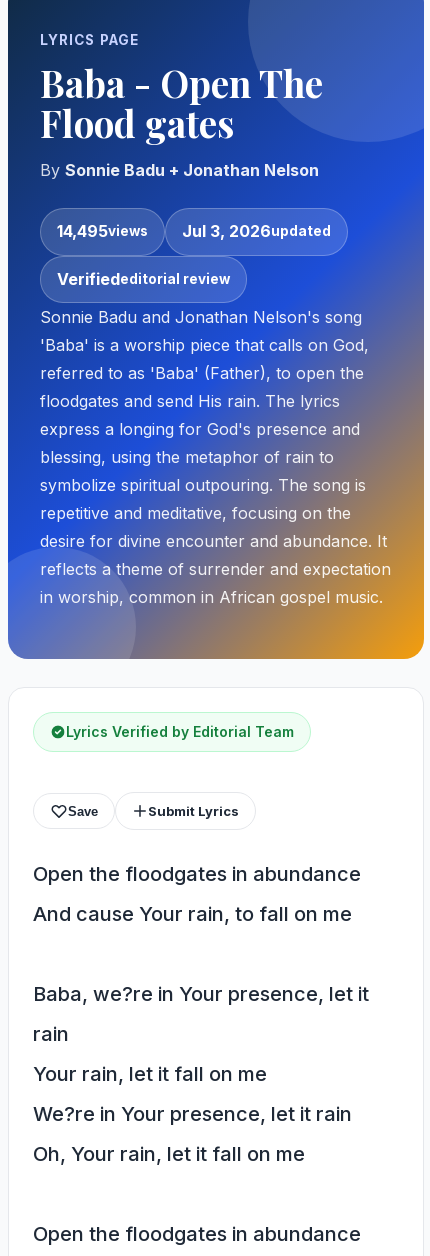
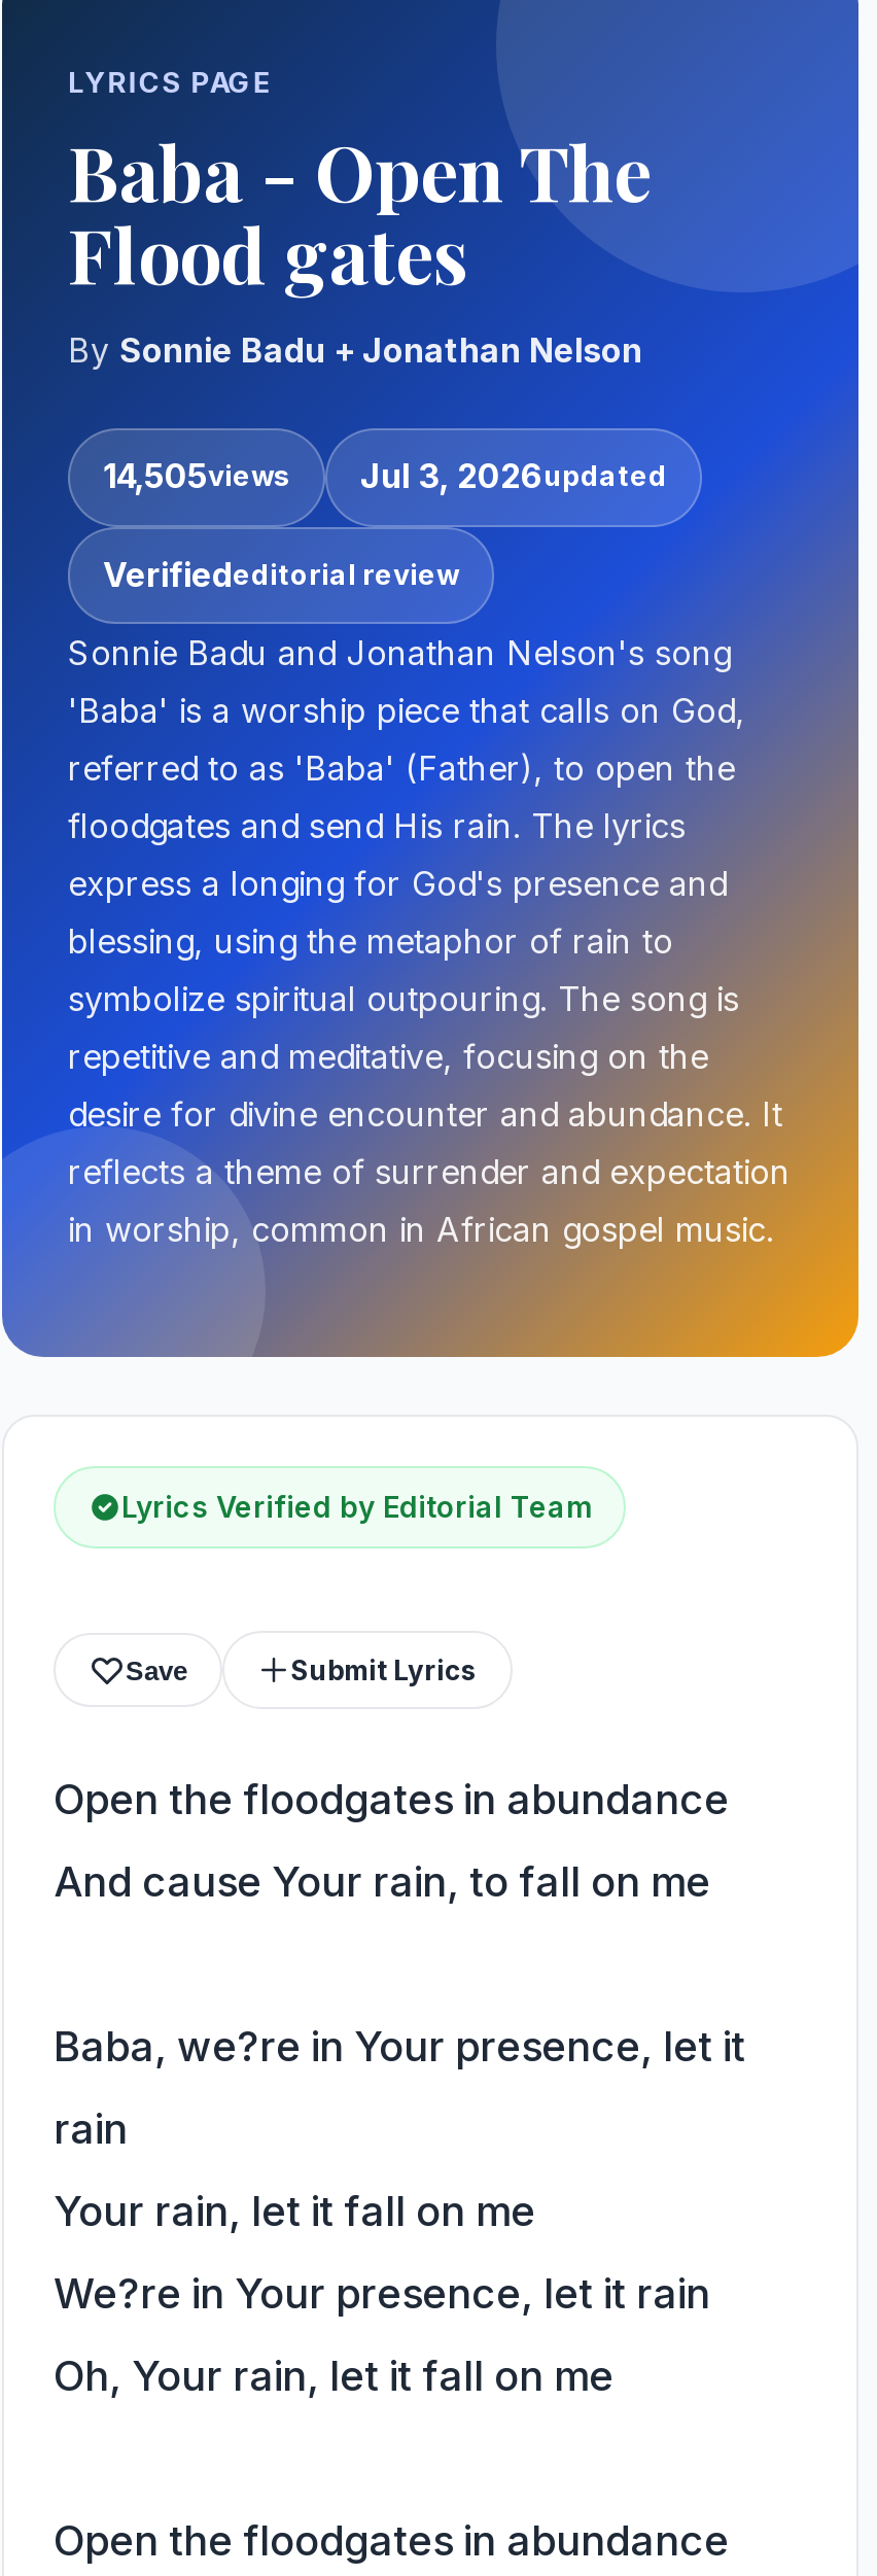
[57,221,331,241] 14,495views Jul 3, 2026updated -> [103,455,667,497] 14,505views Jul 3, 2026updated

